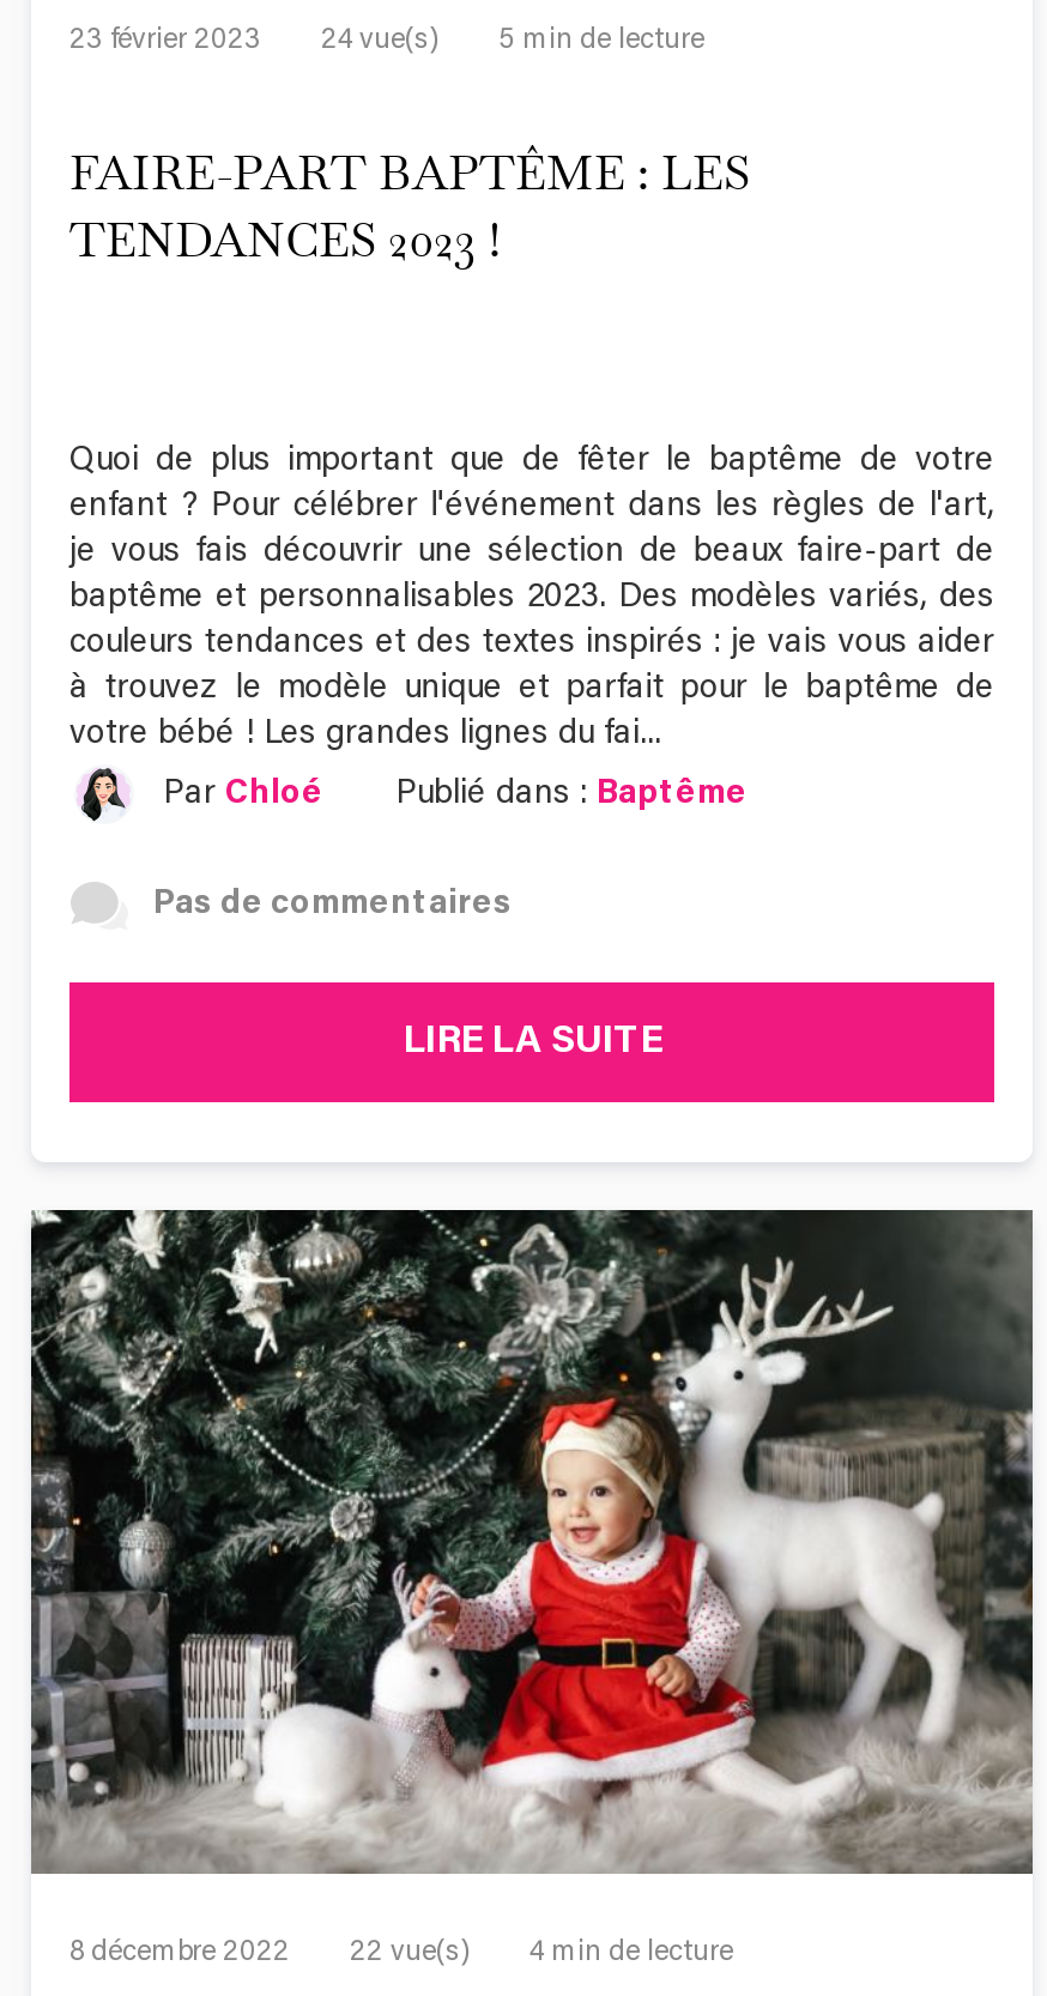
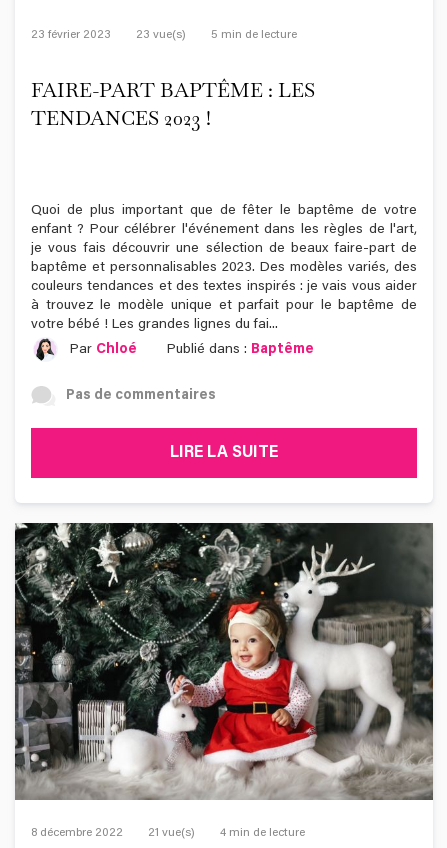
[321,27,438,56] 24 vue(s) -> [136,29,186,41] 23 vue(s)
[350,1939,470,1968] 22 vue(s) -> [148,827,195,839] 21 vue(s)

